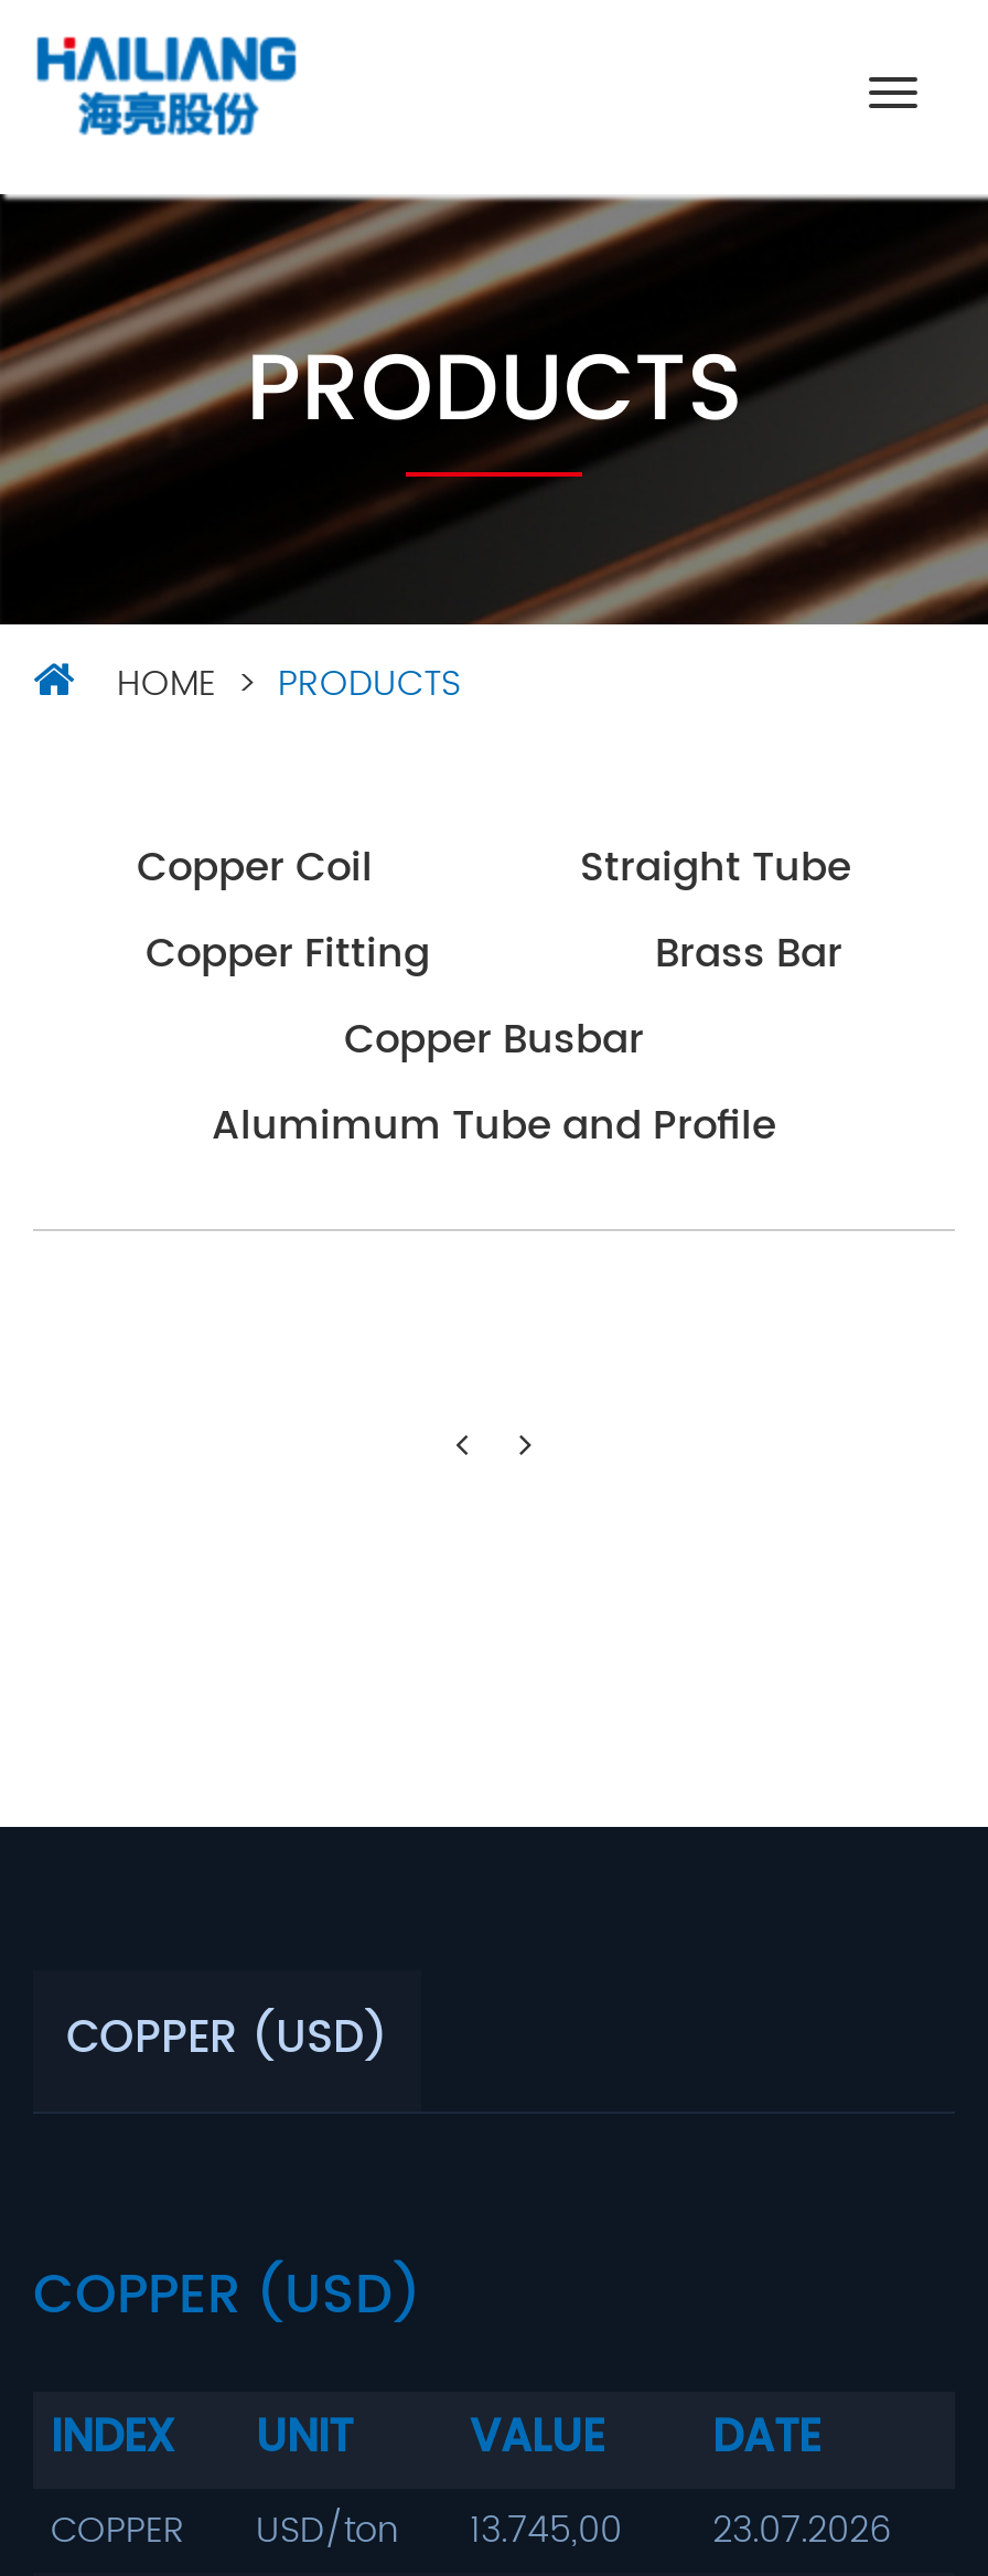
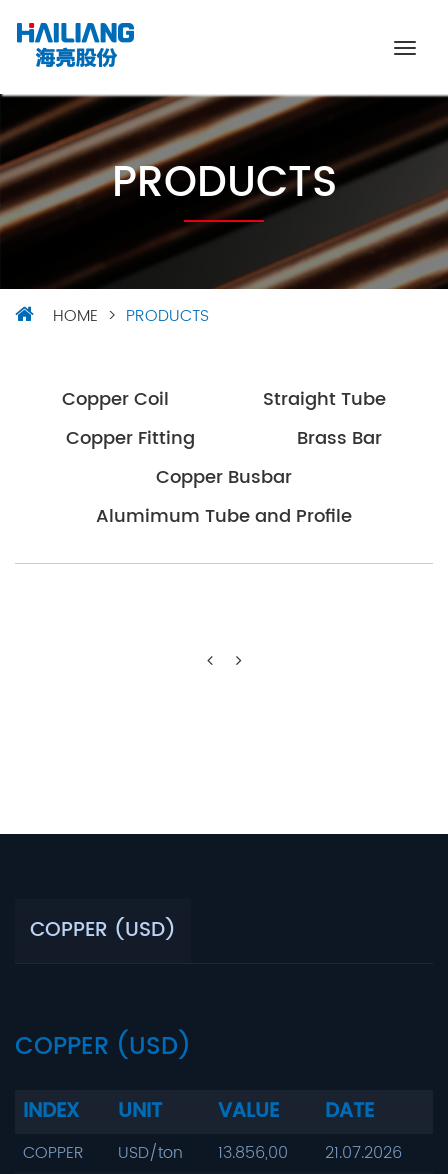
[470,2502,622,2559] 13.745,00 -> [218,1140,288,1166] 13.856,00
[712,2502,891,2559] 23.07.2026 -> [325,1140,402,1166] 21.07.2026

